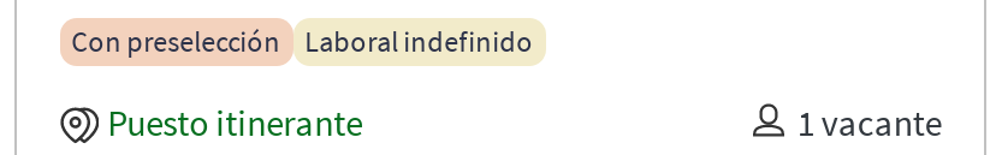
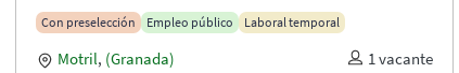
[305,22,533,58] Laboral indefinido -> [146,14,339,30] Empleo público | Laboral temporal
[107,99,362,145] Puesto itinerante -> [57,48,174,68] Motril, (Granada)

